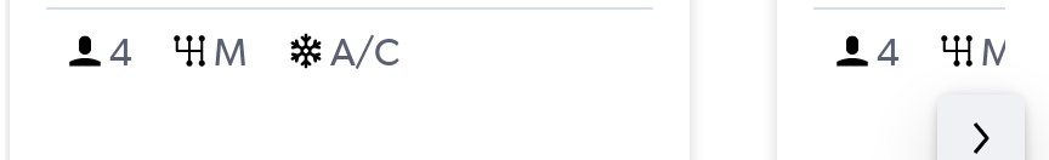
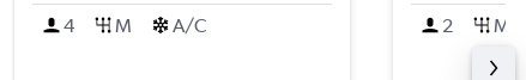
[877,28,1015,74] 4 M -> [442,14,510,37] 2 M

